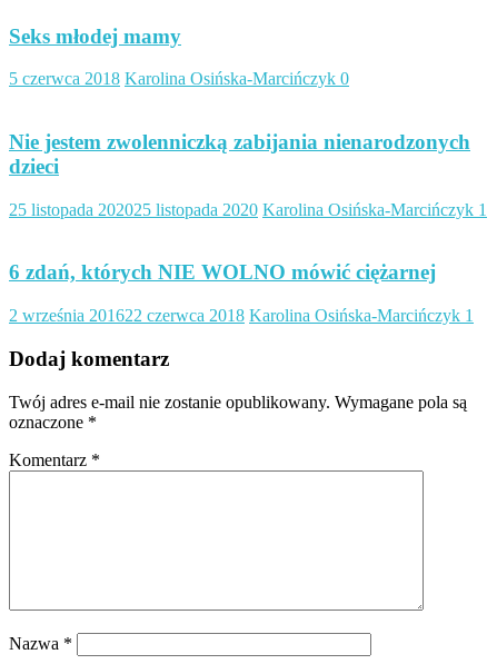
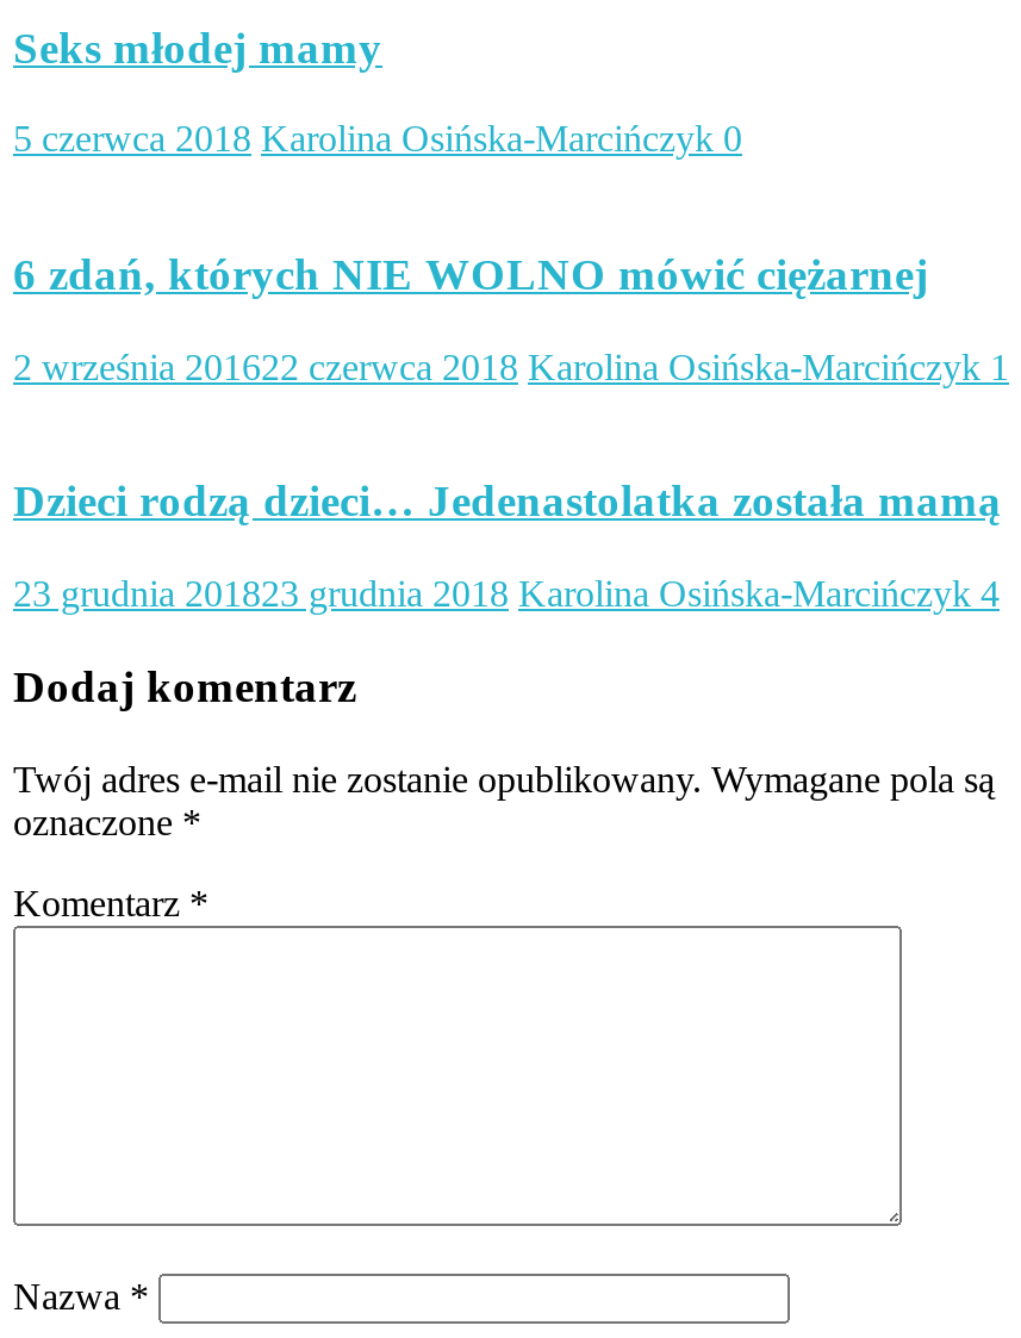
[9,130,487,219] Nie jestem zwolenniczką zabijania nienarodzonych | dzieci | 25 listopada 202025 listopada 2020 Karolina Osińska-Marcińczyk 1 -> none
moved [9,261,474,325] -> [13,249,1009,387]: 6 zdań, których NIE WOLNO mówić ciężarnej | 2 września 201622 czerwca 2018 Karolina Osińska-Marcińczyk 1
none -> [13,476,1002,614] Dzieci rodzą dzieci… Jedenastolatka została mamą | 23 grudnia 201823 grudnia 2018 Karolina Osińska-Marcińczyk 4

